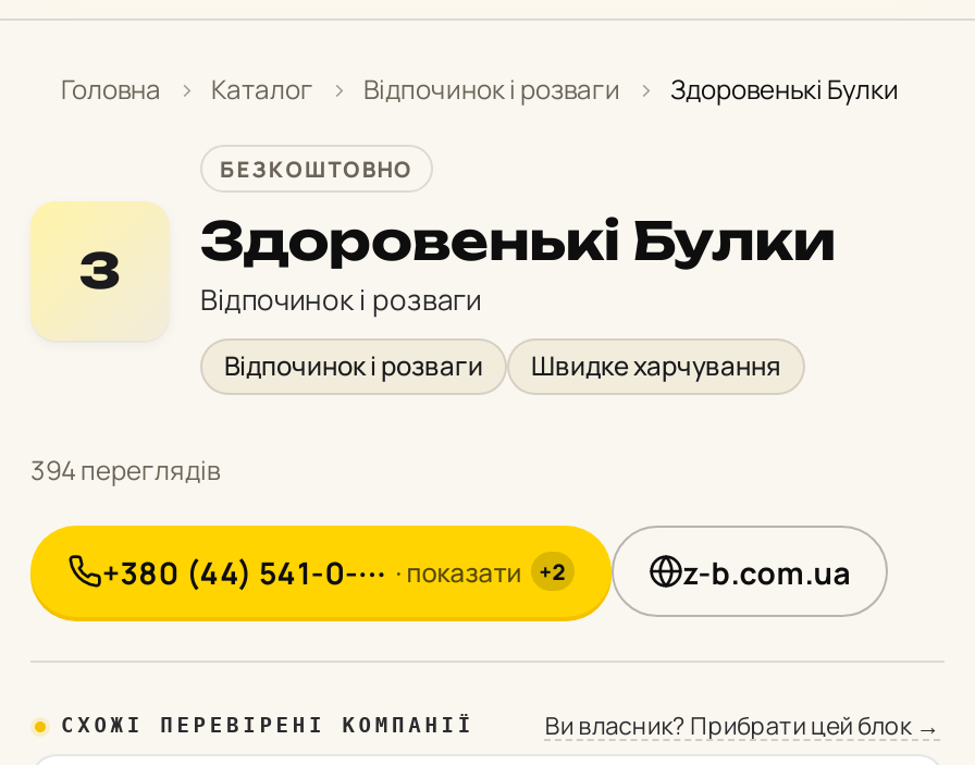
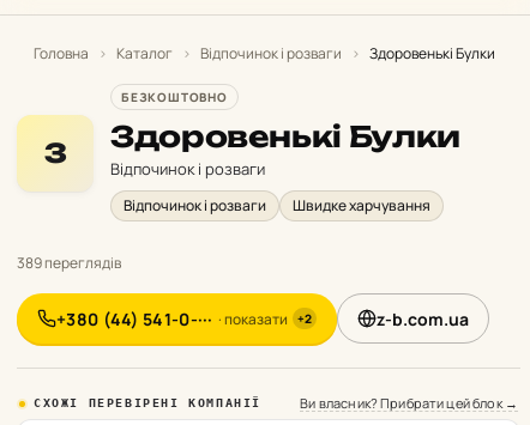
[30,452,220,489] 394 переглядів -> [17,253,121,273] 389 переглядів

